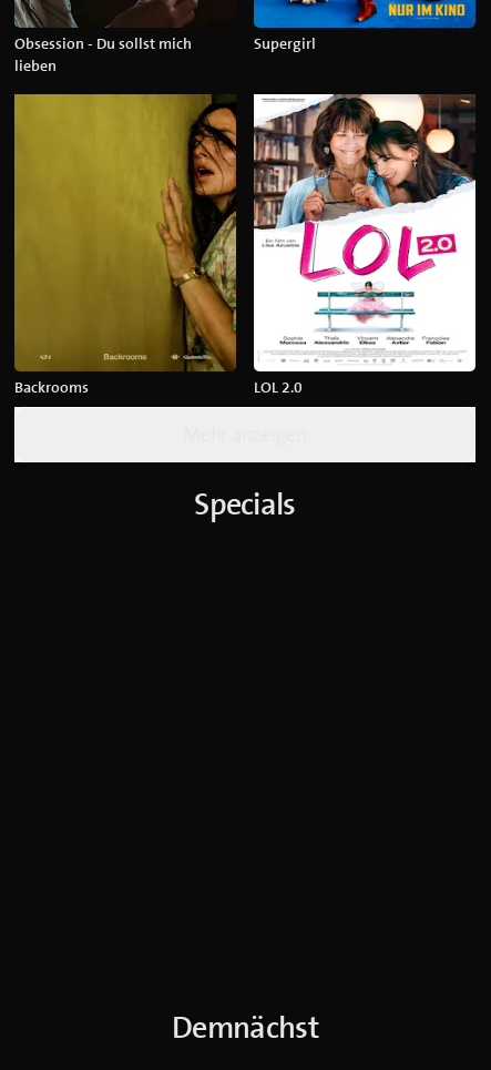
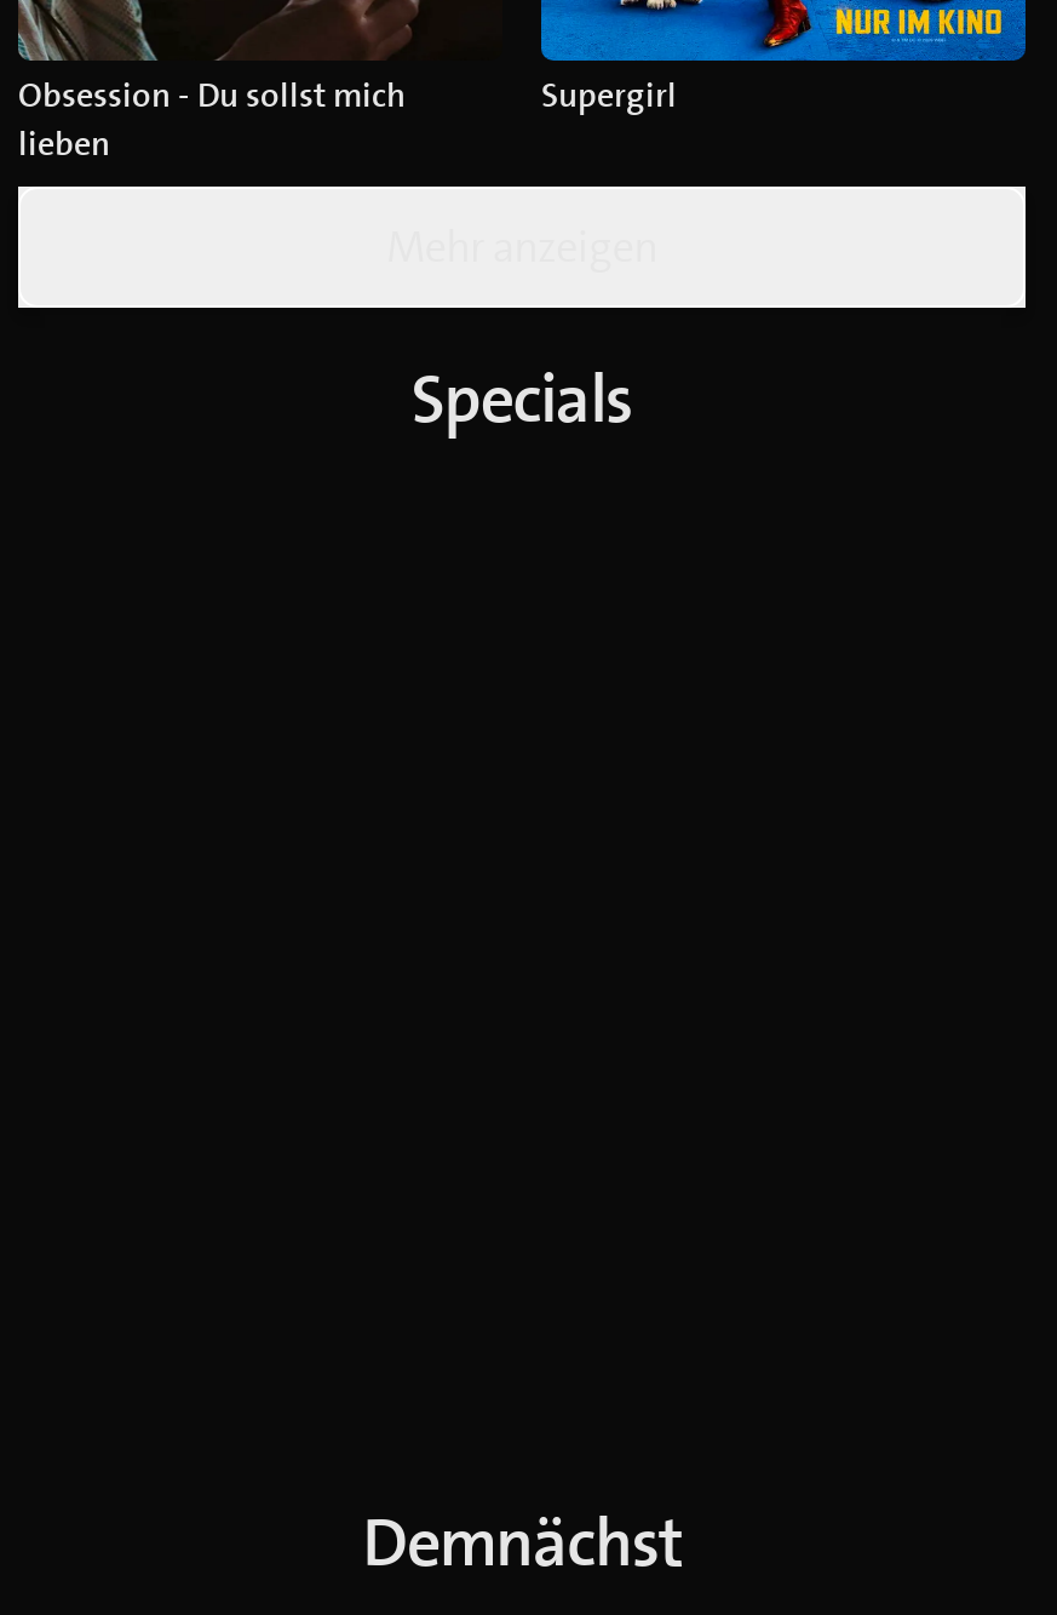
[13,85,303,397] [image] | Backrooms | LOL 2.0 -> none
[253,85,477,373] [image] -> none

